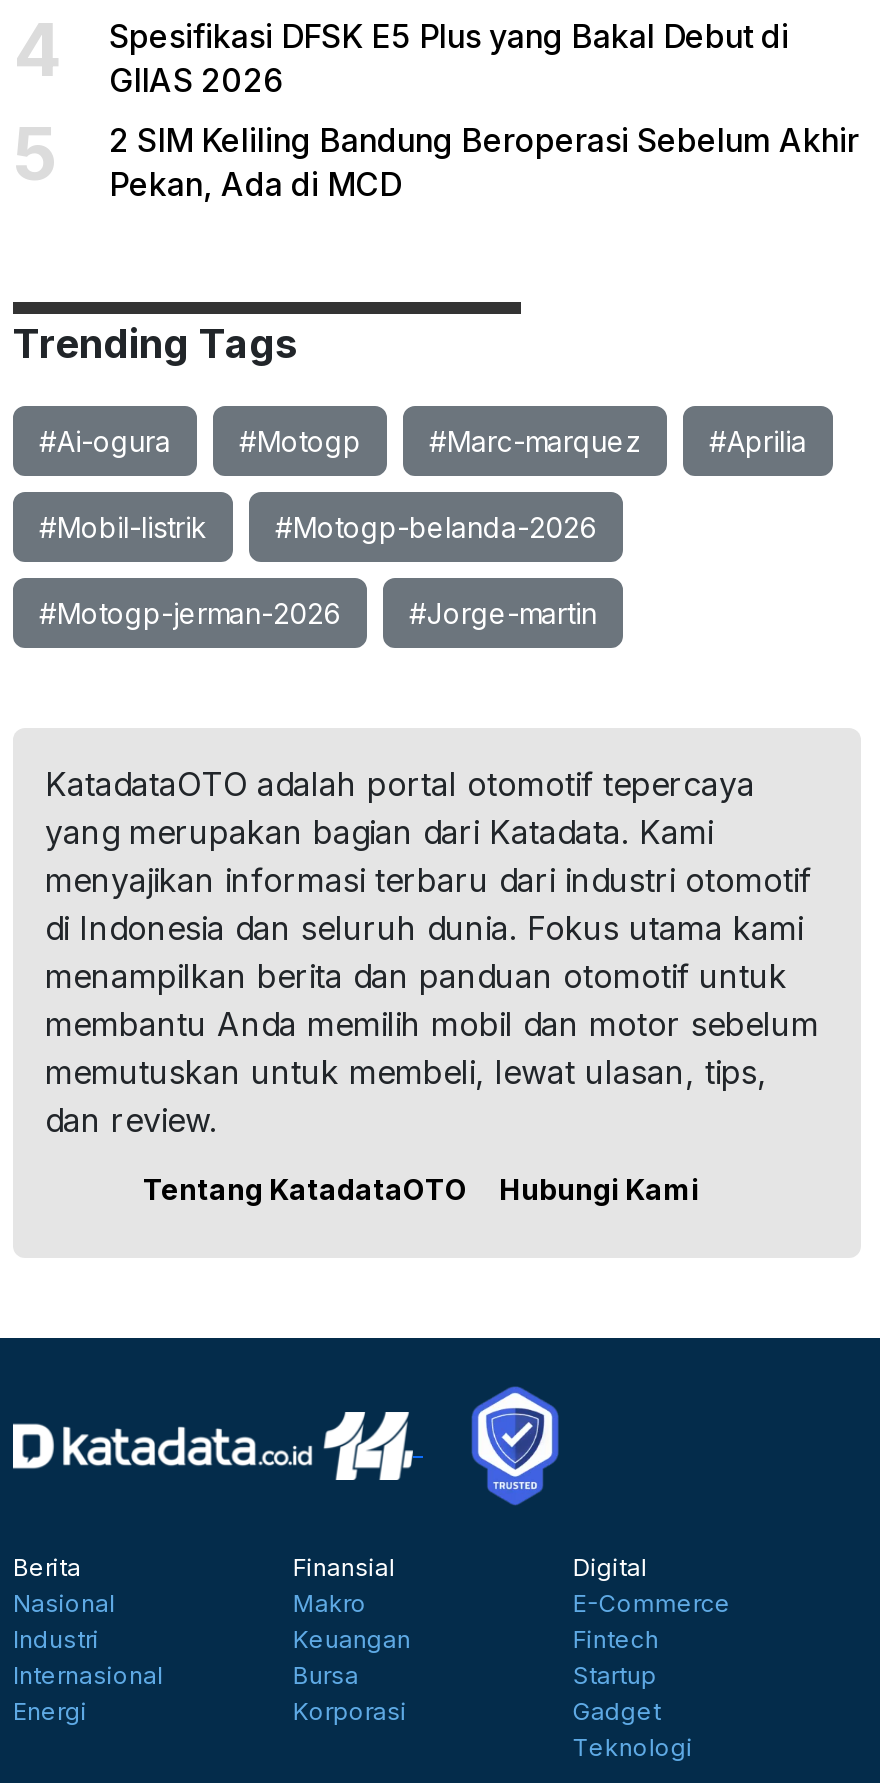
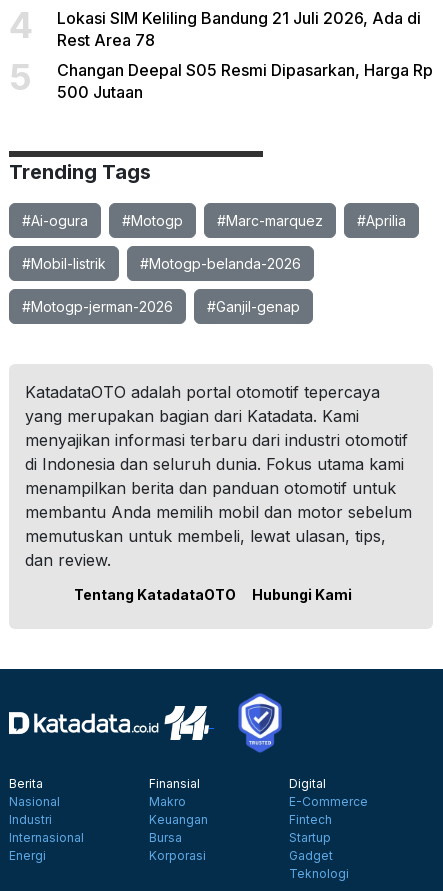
[109,16,789,100] Spesifikasi DFSK E5 Plus yang Bakal Debut di | GIIAS 2026 -> [57,8,421,50] Lokasi SIM Keliling Bandung 21 Juli 2026, Ada di | Rest Area 78
[109,120,859,204] 2 SIM Keliling Bandung Beroperasi Sebelum Akhir | Pekan, Ada di MCD -> [57,60,433,102] Changan Deepal S05 Resmi Dipasarkan, Harga Rp | 500 Jutaan
[409,596,597,630] #Jorge-martin -> [207,298,300,315] #Ganjil-genap

